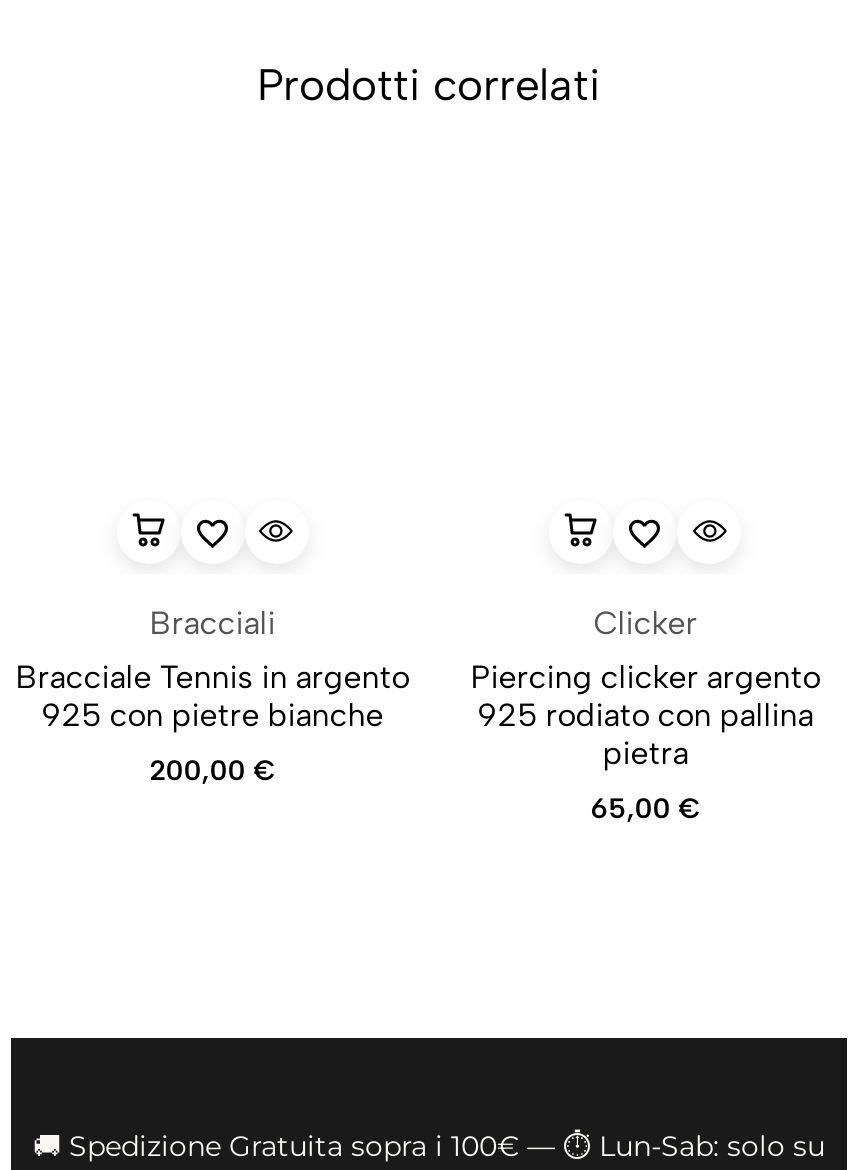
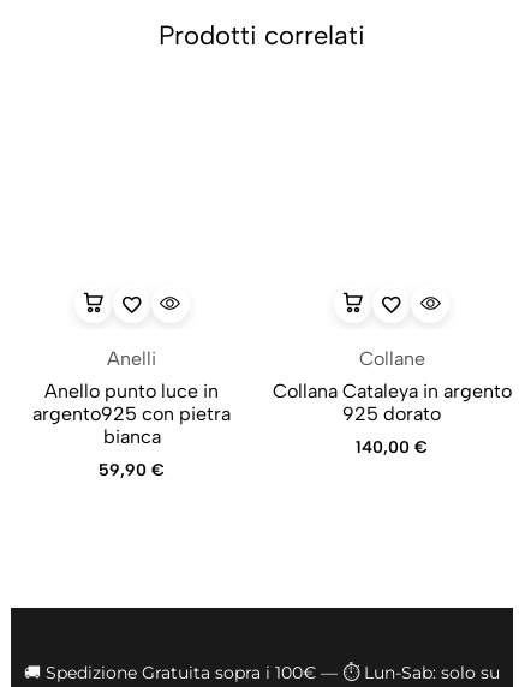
[15,604,409,734] Bracciali | Bracciale Tennis in argento | 925 con pietre bianche -> [33,347,231,448] Anelli | Anello punto luce in | argento925 con pietra | bianca
[471,604,821,772] Clicker | Piercing clicker argento | 925 rodiato con pallina | pietra -> [272,347,512,425] Collane | Collana Cataleya in argento | 925 dorato
[149,754,275,788] 200,00 € -> [99,460,165,480] 59,90 €
[591,792,701,826] 65,00 € -> [356,437,428,458] 140,00 €

